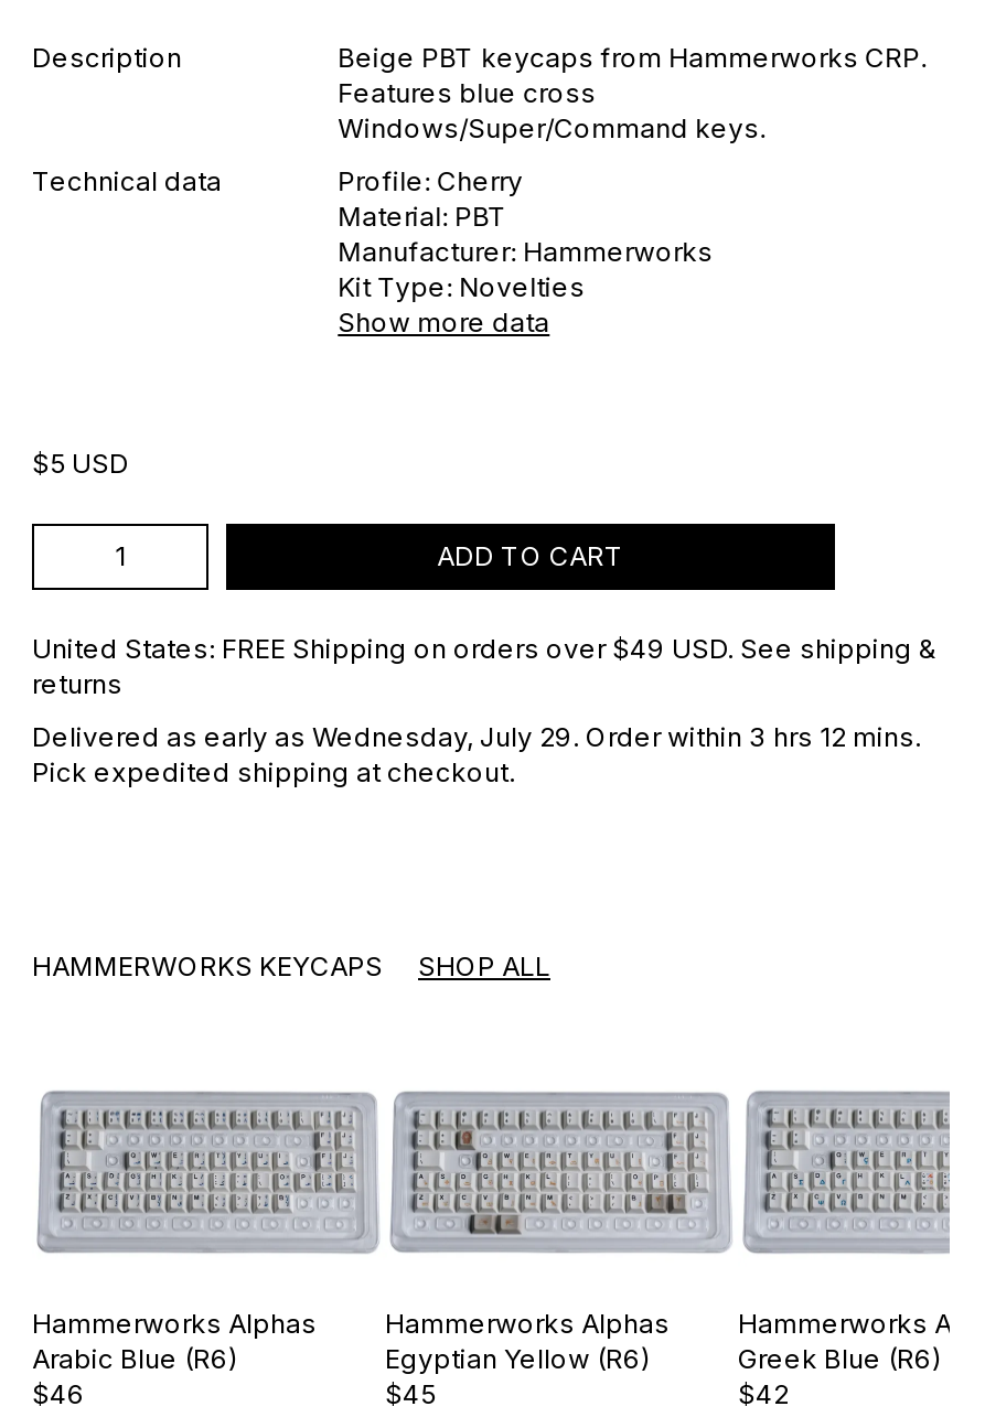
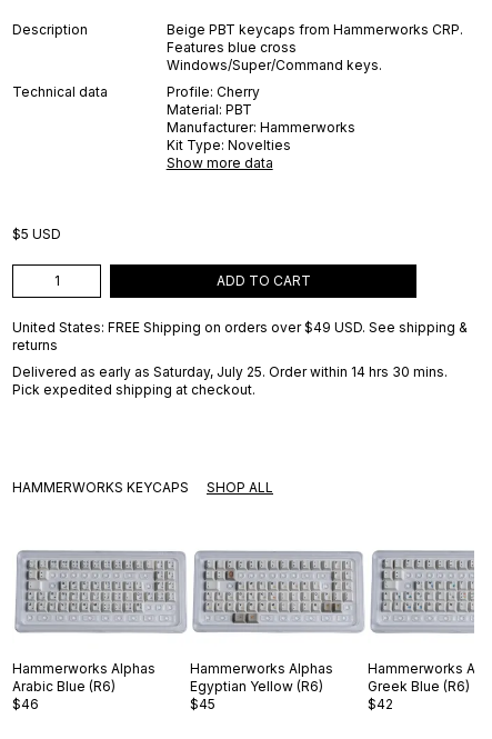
[32,719,921,752] Delivered as early as Wednesday, July 29. Order within 3 hrs 12 mins. -> [12,363,448,380] Delivered as early as Saturday, July 25. Order within 14 hrs 30 mins.

